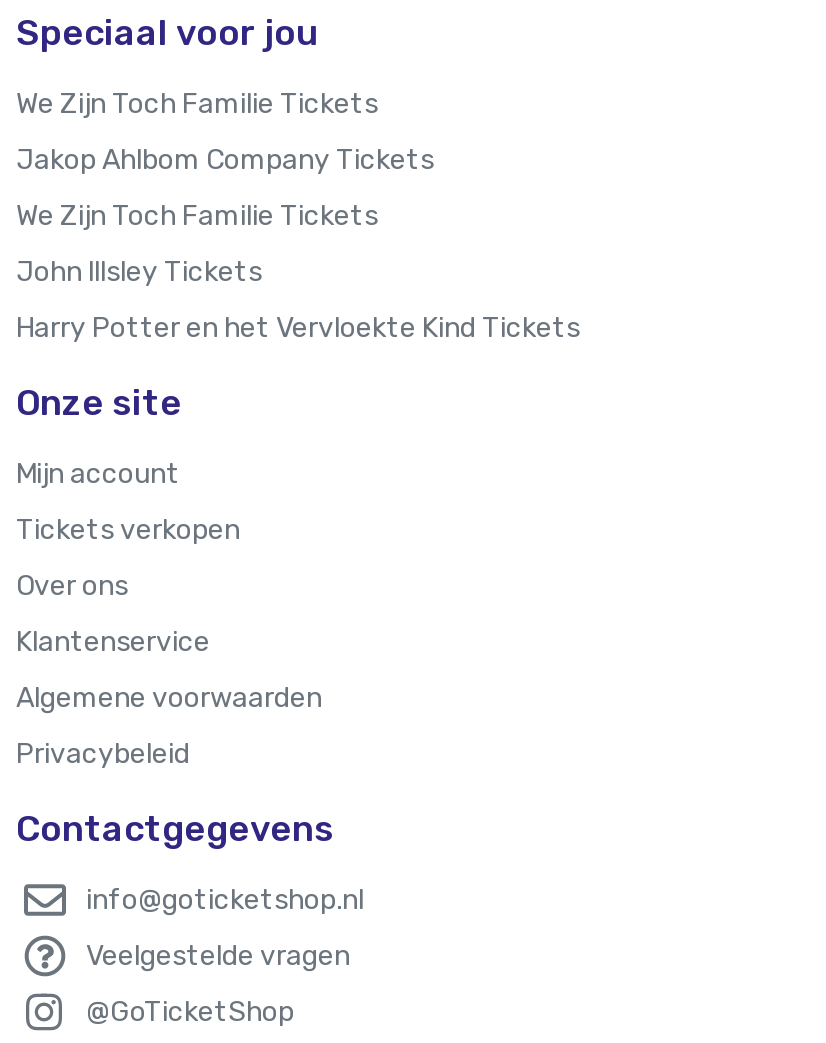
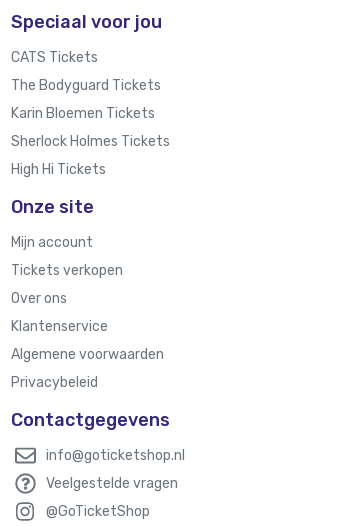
[16,86,378,120] We Zijn Toch Familie Tickets -> [11,49,98,66] CATS Tickets
[16,142,434,176] Jakop Ahlbom Company Tickets -> [11,77,161,94] The Bodyguard Tickets
[16,198,378,232] We Zijn Toch Familie Tickets -> [11,105,155,122] Karin Bloemen Tickets
[16,254,262,288] John Illsley Tickets -> [11,133,170,150] Sherlock Holmes Tickets
[16,310,580,344] Harry Potter en het Vervloekte Kind Tickets -> [11,161,106,178] High Hi Tickets

